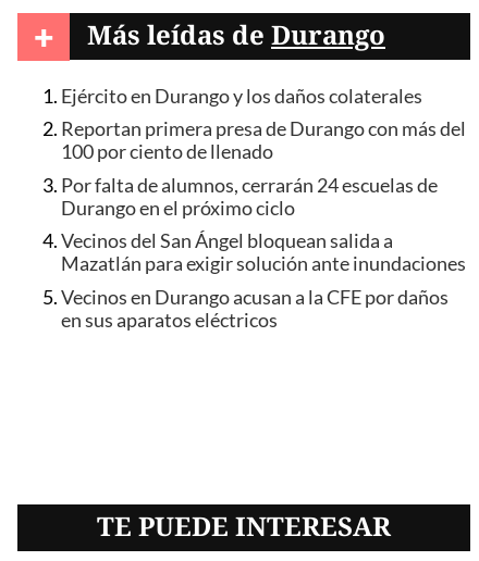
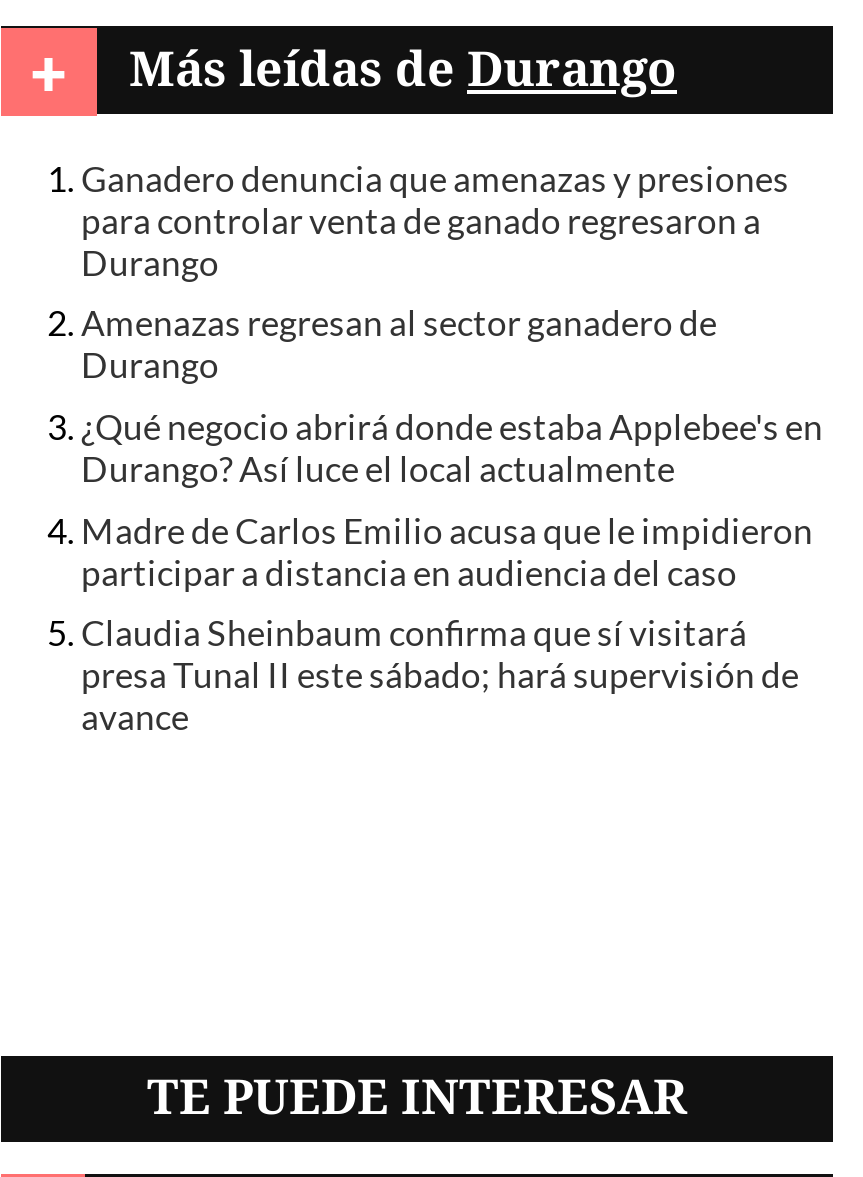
[61,84,422,107] Ejército en Durango y los daños colaterales -> [81,158,789,284] Ganadero denuncia que amenazas y presiones | para controlar venta de ganado regresaron a | Durango
[61,118,466,163] Reportan primera presa de Durango con más del | 100 por ciento de llenado -> [81,303,717,387] Amenazas regresan al sector ganadero de | Durango
[61,174,438,219] Por falta de alumnos, cerrarán 24 escuelas de | Durango en el próximo ciclo -> [81,406,823,490] ¿Qué negocio abrirá donde estaba Applebee's en | Durango? Así luce el local actualmente
[61,230,466,275] Vecinos del San Ángel bloquean salida a | Mazatlán para exigir solución ante inundaciones -> [81,510,813,594] Madre de Carlos Emilio acusa que le impidieron | participar a distancia en audiencia del caso
[61,286,449,331] Vecinos en Durango acusan a la CFE por daños | en sus aparatos eléctricos -> [81,613,799,739] Claudia Sheinbaum confirma que sí visitará | presa Tunal II este sábado; hará supervisión de | avance

